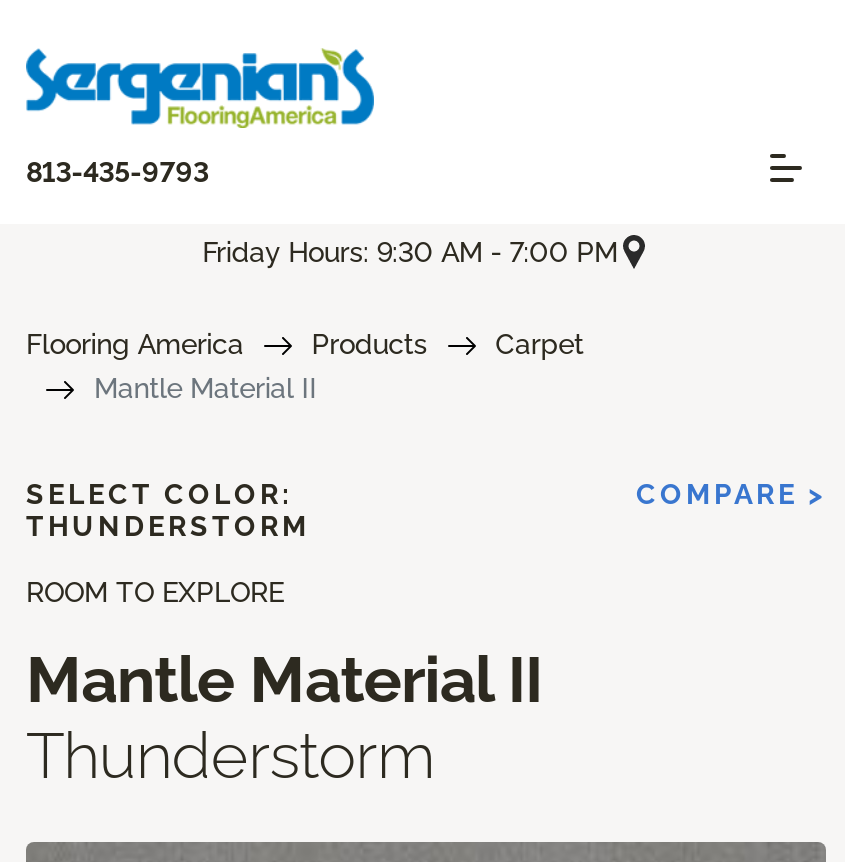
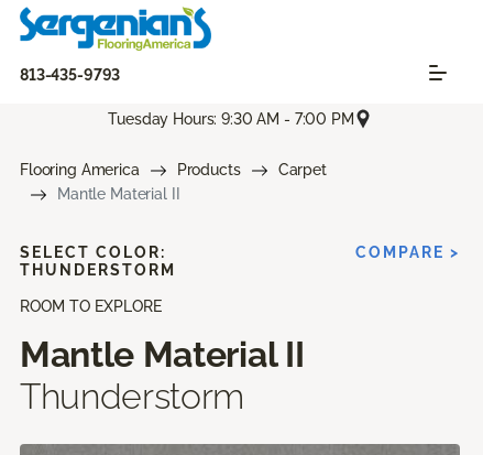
[202,235,618,267] Friday Hours: 9:30 AM - 7:00 PM -> [108,110,354,127] Tuesday Hours: 9:30 AM - 7:00 PM

